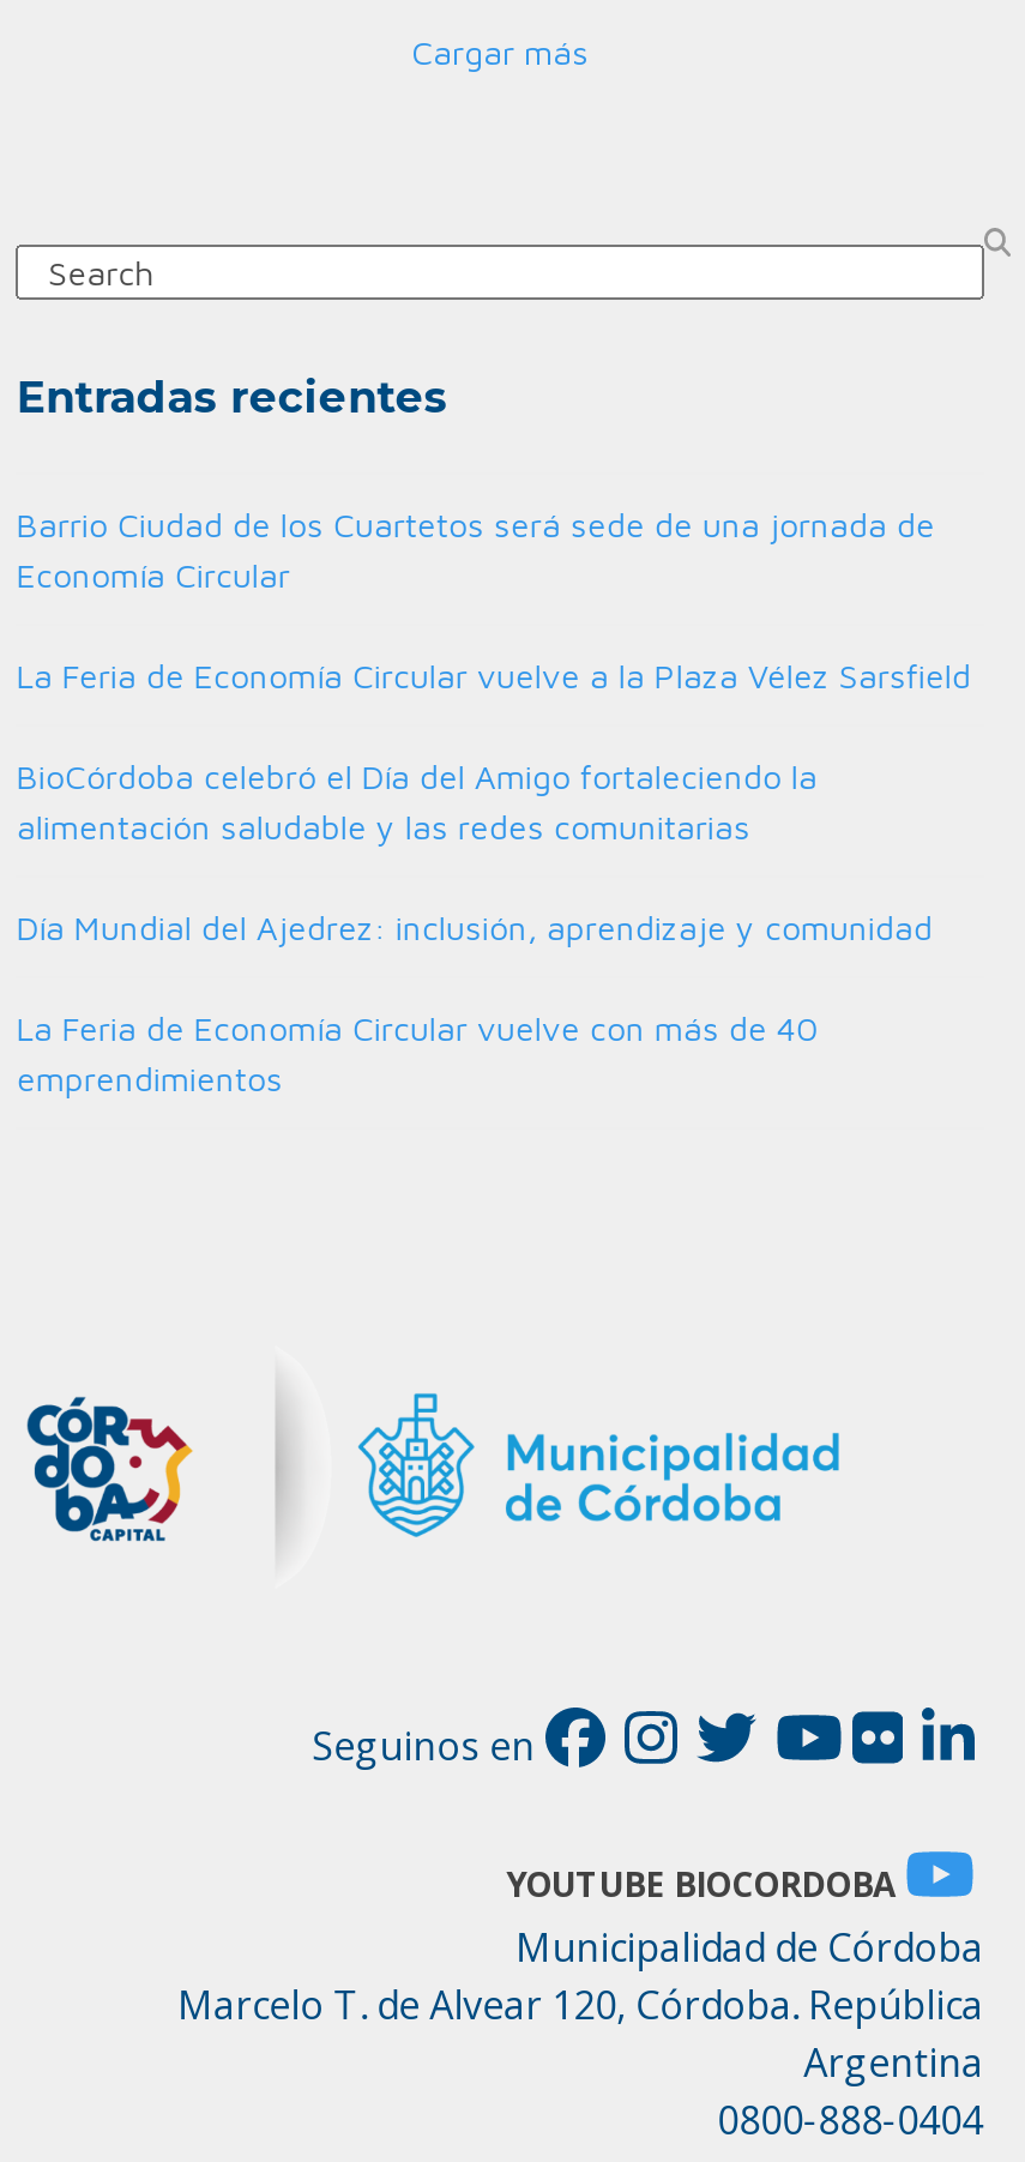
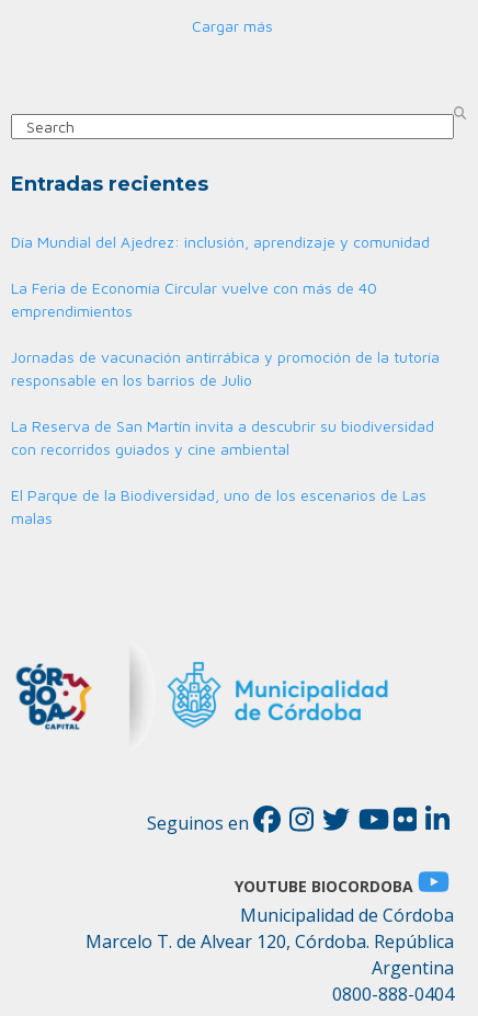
[17,502,971,845] Barrio Ciudad de los Cuartetos será sede de una jornada de | Economía Circular | La Feria de Economía Circular vuelve a la Plaza Vélez Sarsfield | BioCórdoba celebró el Día del Amigo fortaleciendo la | alimentación saludable y las redes comunitarias -> none
moved [17,905,932,1097] -> [11,232,430,320]: Día Mundial del Ajedrez: inclusión, aprendizaje y comunidad | La Feria de Economía Circular vuelve con más de 40 | emprendimientos
none -> [11,347,440,527] Jornadas de vacunación antirrábica y promoción de la tutoría | responsable en los barrios de Julio | La Reserva de San Martín invita a descubrir su biodiversidad | con recorridos guiados y cine ambiental | El Parque de la Biodiversidad, uno de los escenarios de Las | malas

